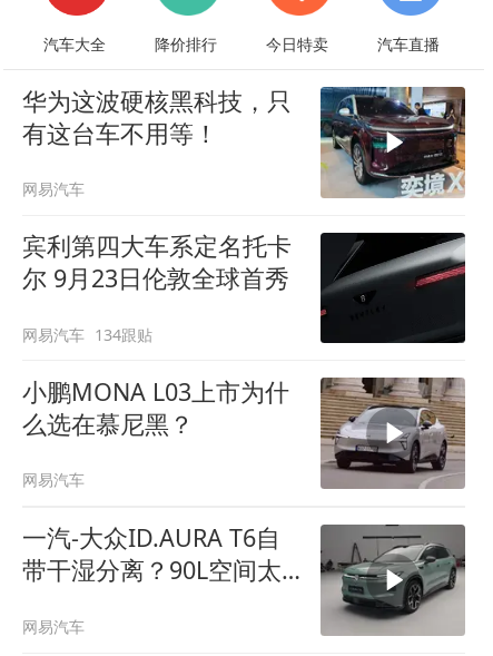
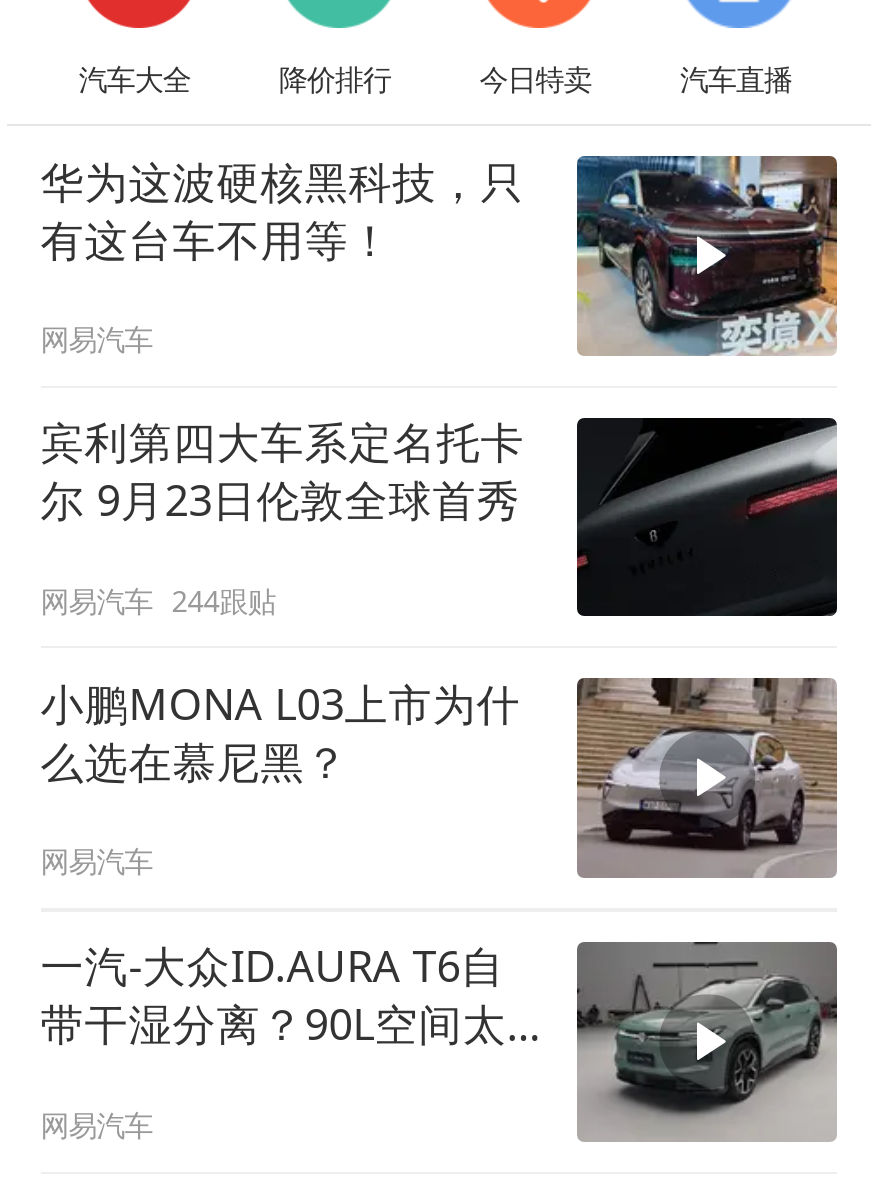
[22,324,153,345] 网易汽车 134跟贴 -> [40,581,276,619] 网易汽车 244跟贴

